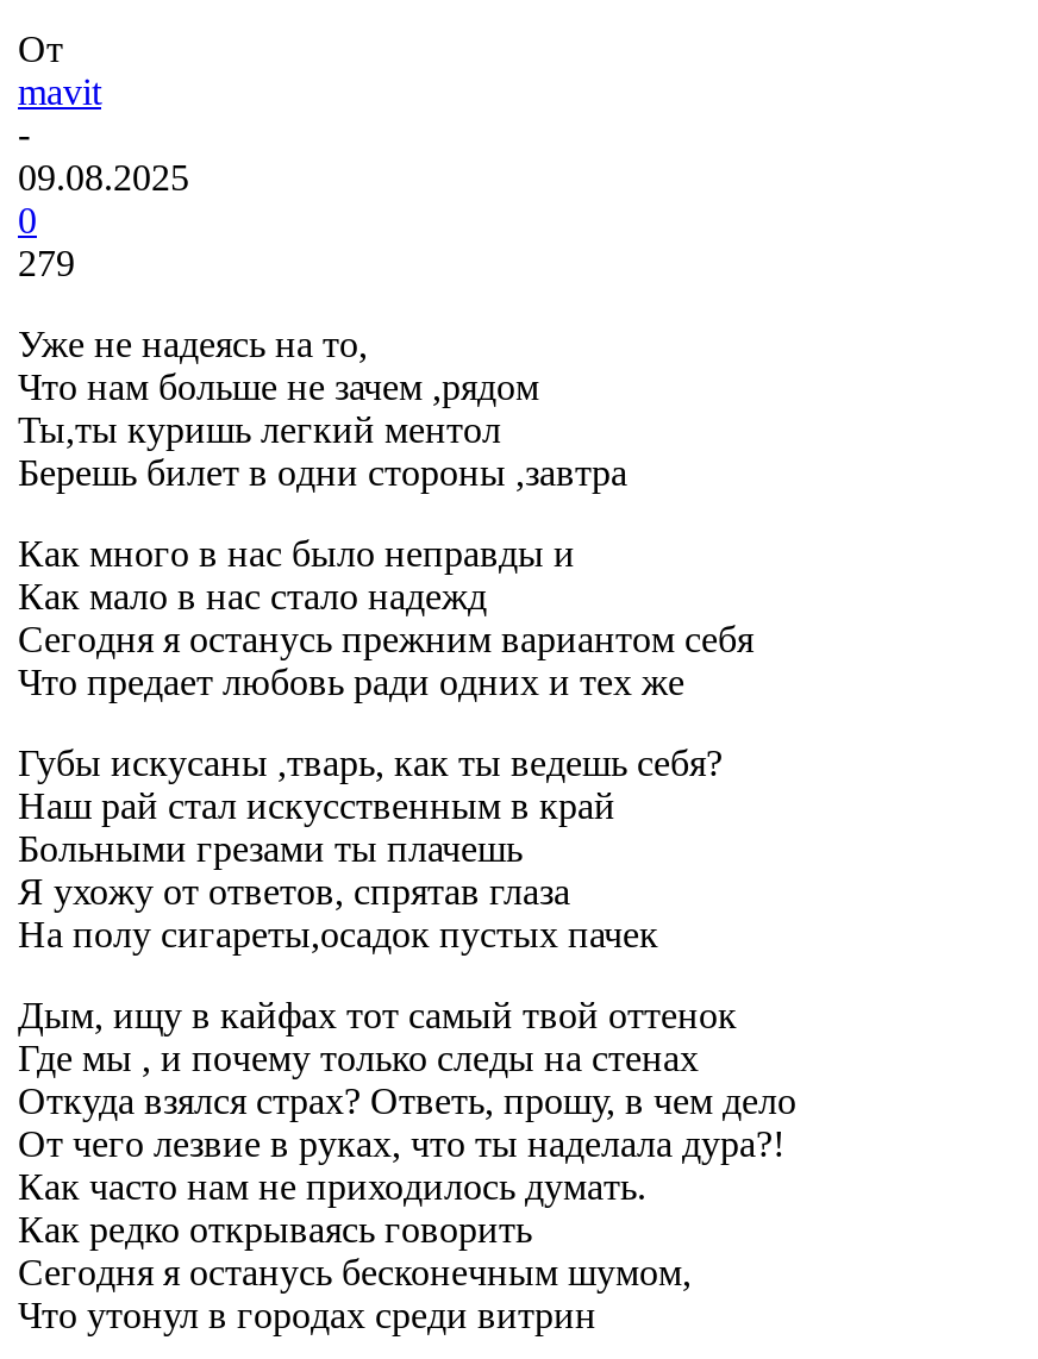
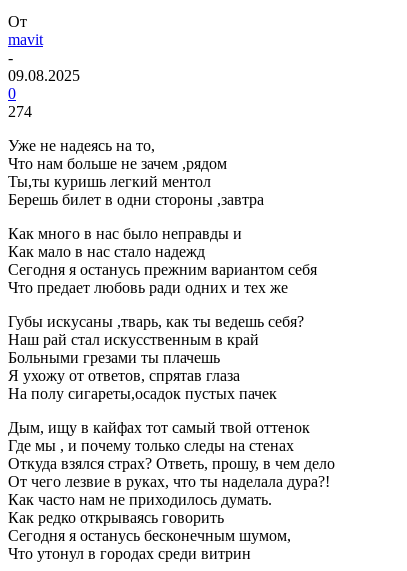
[18,242,75,283] 279 -> [8,103,32,120] 274

